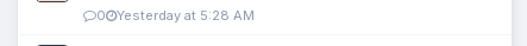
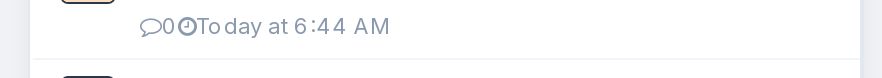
[117,7,255,24] Yesterday at 5:28 AM -> [196,12,390,40] Today at 6:44 AM

